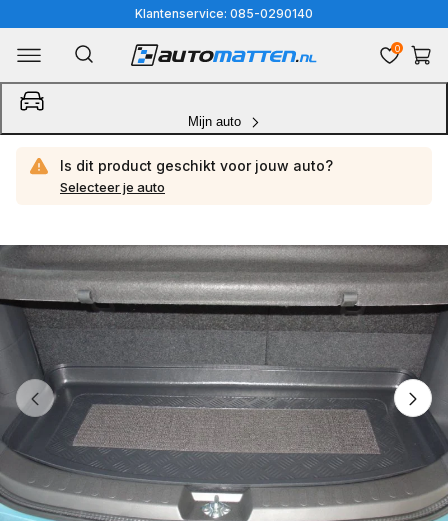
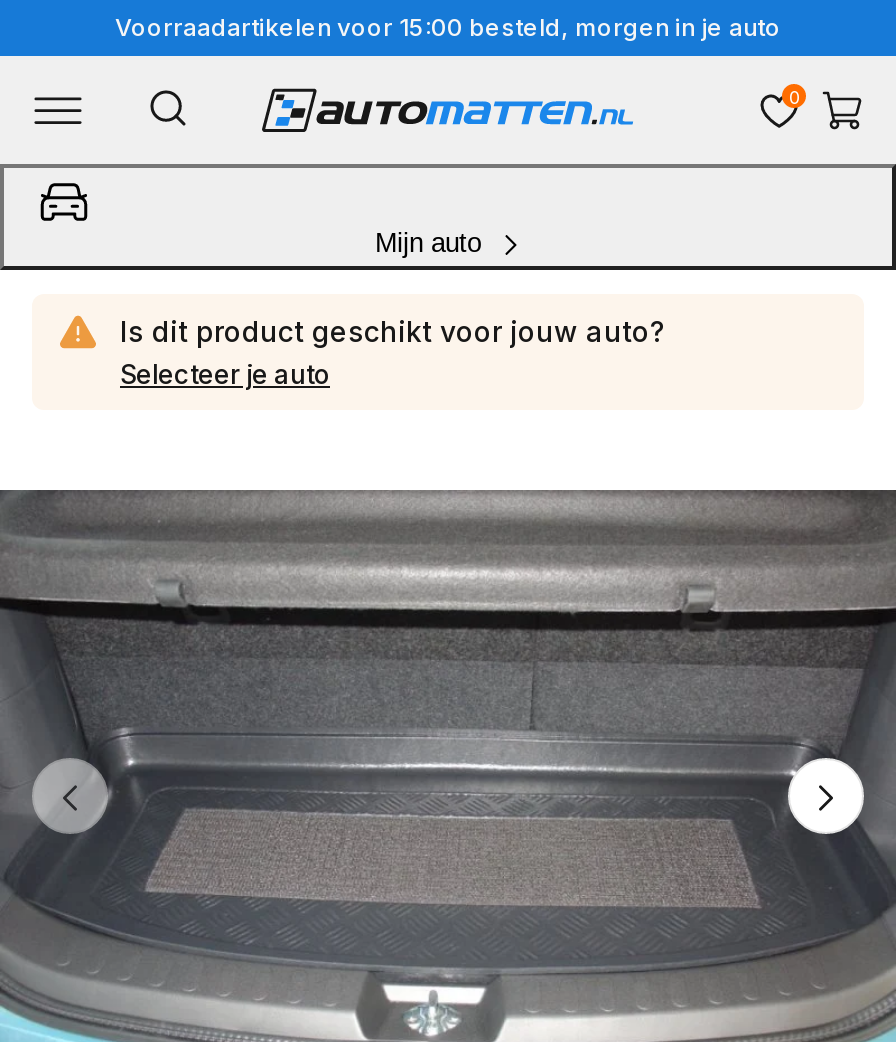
[135,6,313,21] Klantenservice: 085-0290140 -> [115,12,781,42] Voorraadartikelen voor 15:00 besteld, morgen in je auto

